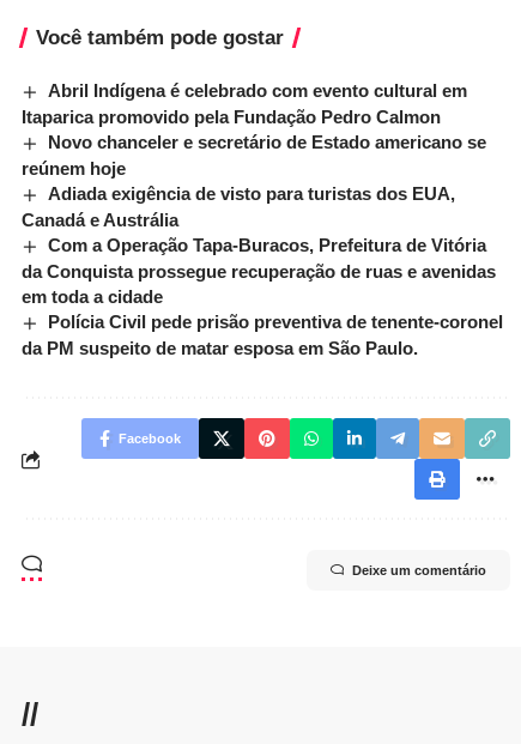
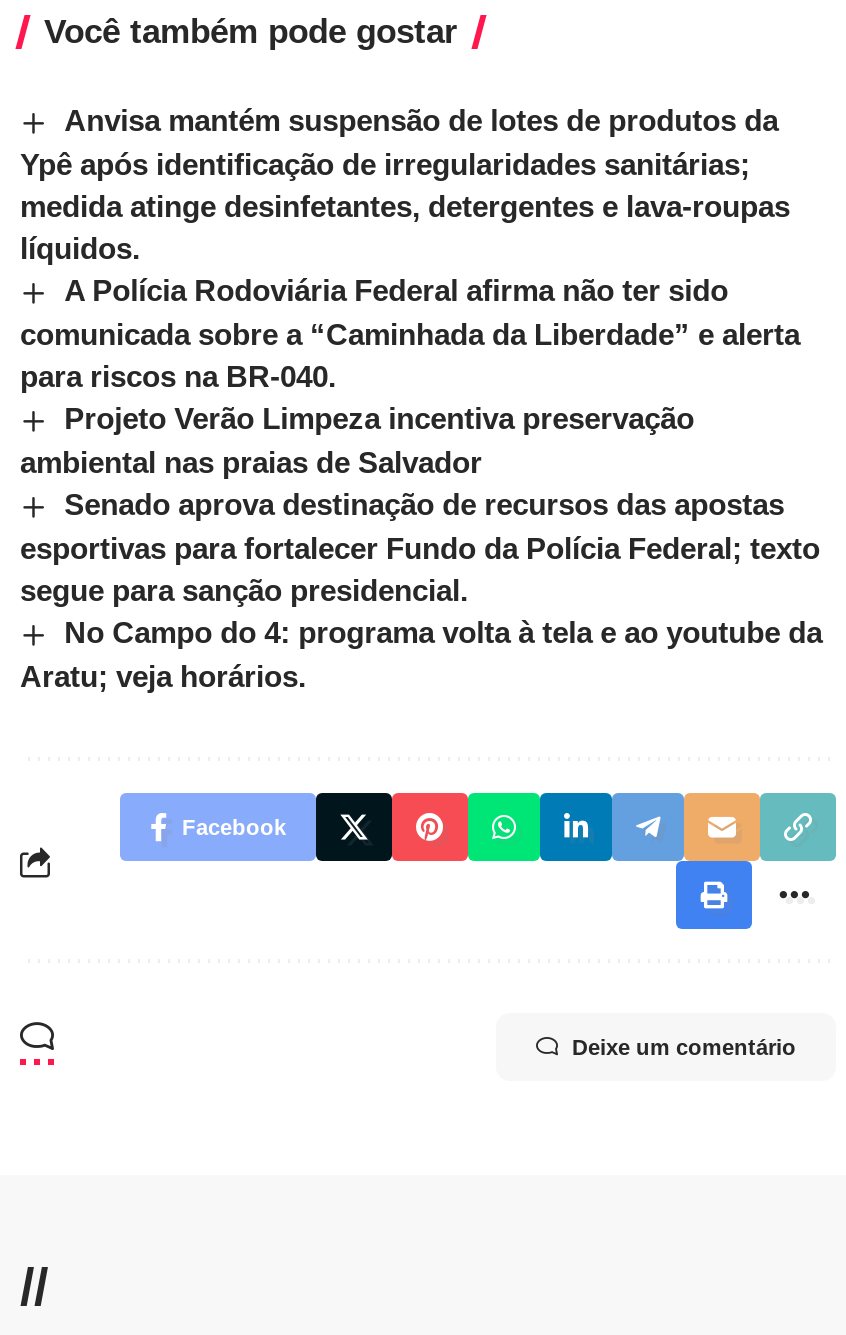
[22,80,503,358] Abril Indígena é celebrado com evento cultural em | Itaparica promovido pela Fundação Pedro Calmon | Novo chanceler e secretário de Estado americano se | reúnem hoje | Adiada exigência de visto para turistas dos EUA, | Canadá e Austrália | Com a Operação Tapa-Buracos, Prefeitura de Vitória | da Conquista prossegue recuperação de ruas e avenidas | em toda a cidade | Polícia Civil pede prisão preventiva de tenente-coronel | da PM suspeito de matar esposa em São Paulo. -> [20,103,822,693] Anvisa mantém suspensão de lotes de produtos da | Ypê após identificação de irregularidades sanitárias; | medida atinge desinfetantes, detergentes e lava-roupas | líquidos. | A Polícia Rodoviária Federal afirma não ter sido | comunicada sobre a “Caminhada da Liberdade” e alerta | para riscos na BR-040. | Projeto Verão Limpeza incentiva preservação | ambiental nas praias de Salvador | Senado aprova destinação de recursos das apostas | esportivas para fortalecer Fundo da Polícia Federal; texto | segue para sanção presidencial. | No Campo do 4: programa volta à tela e ao youtube da | Aratu; veja horários.

